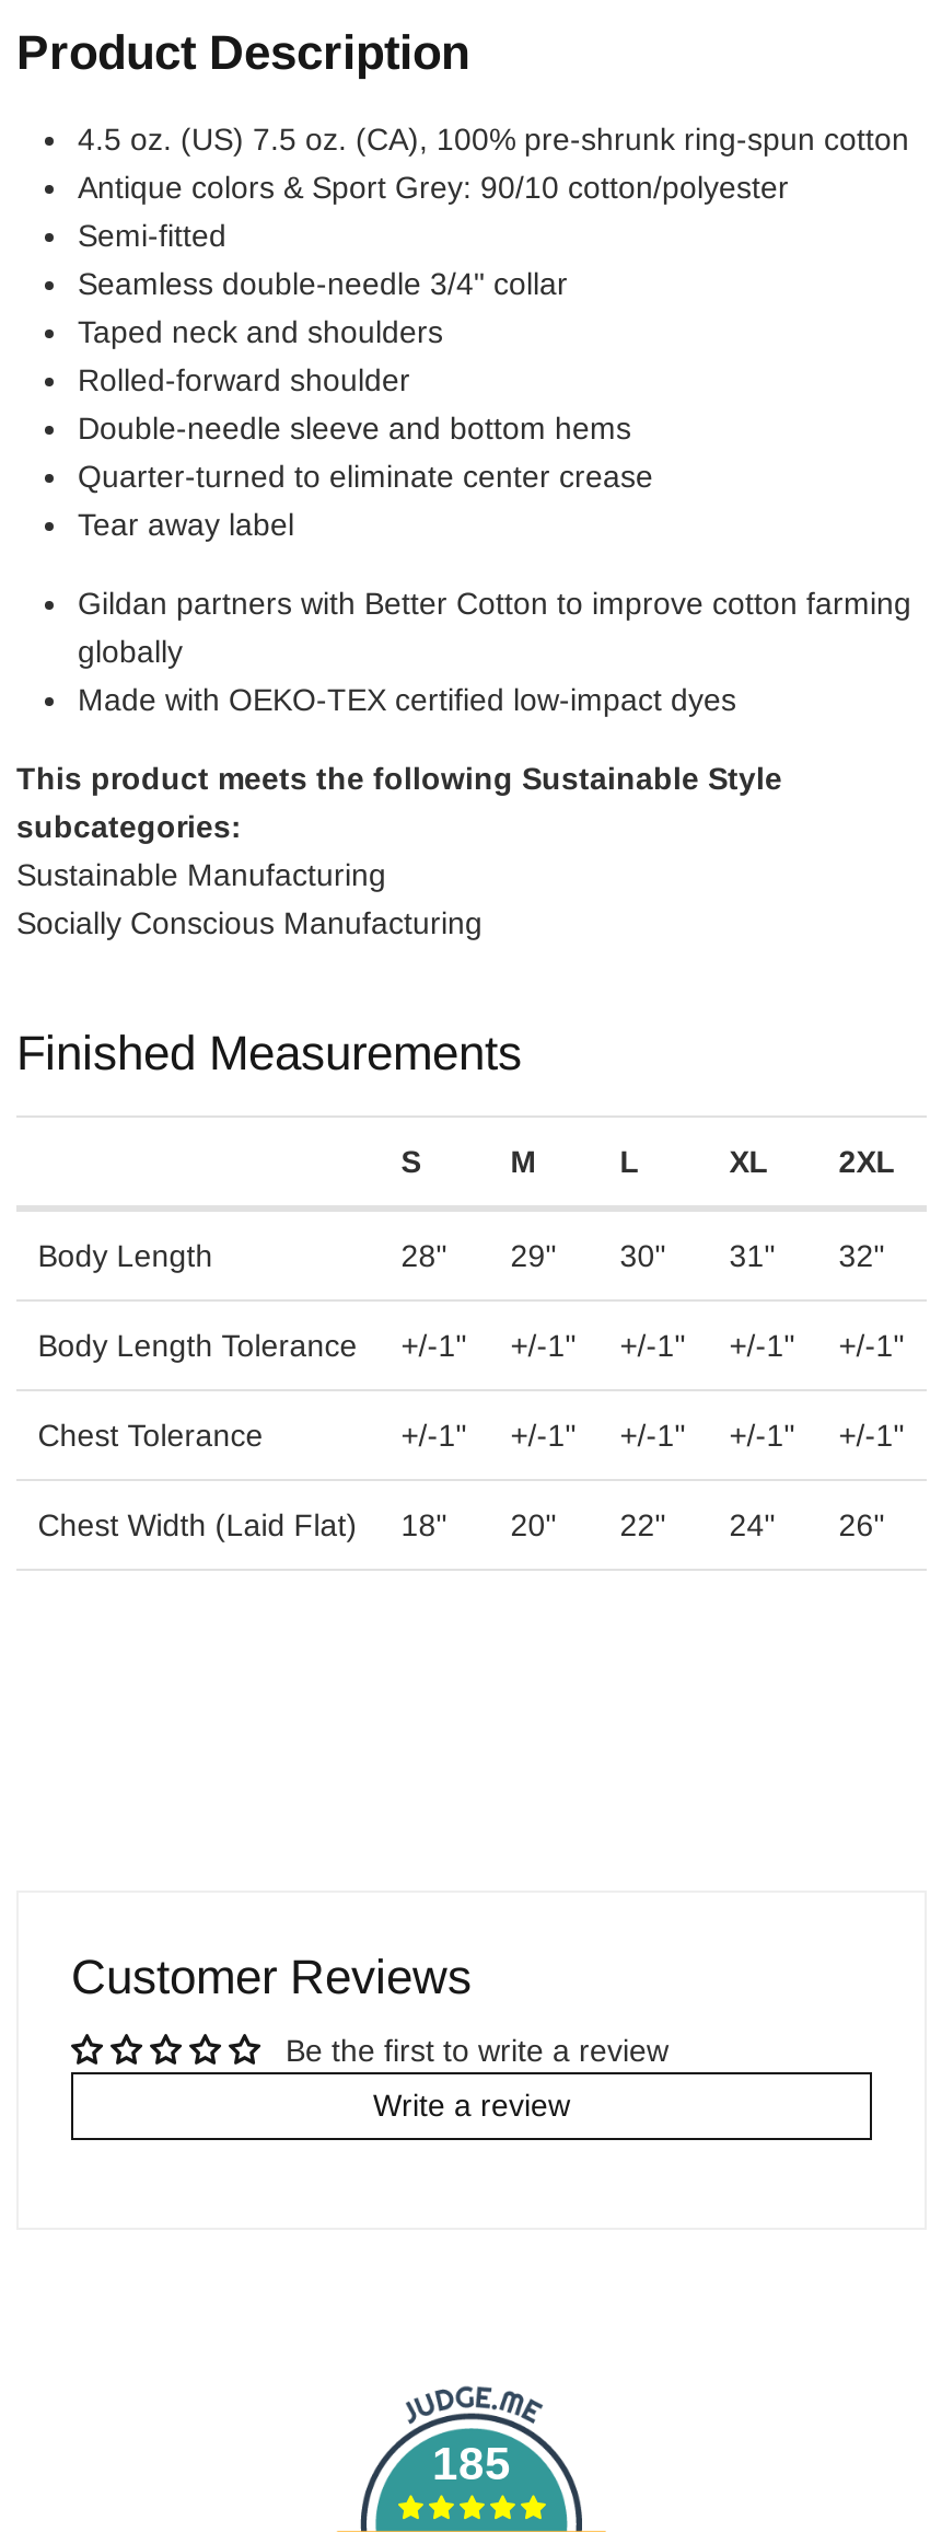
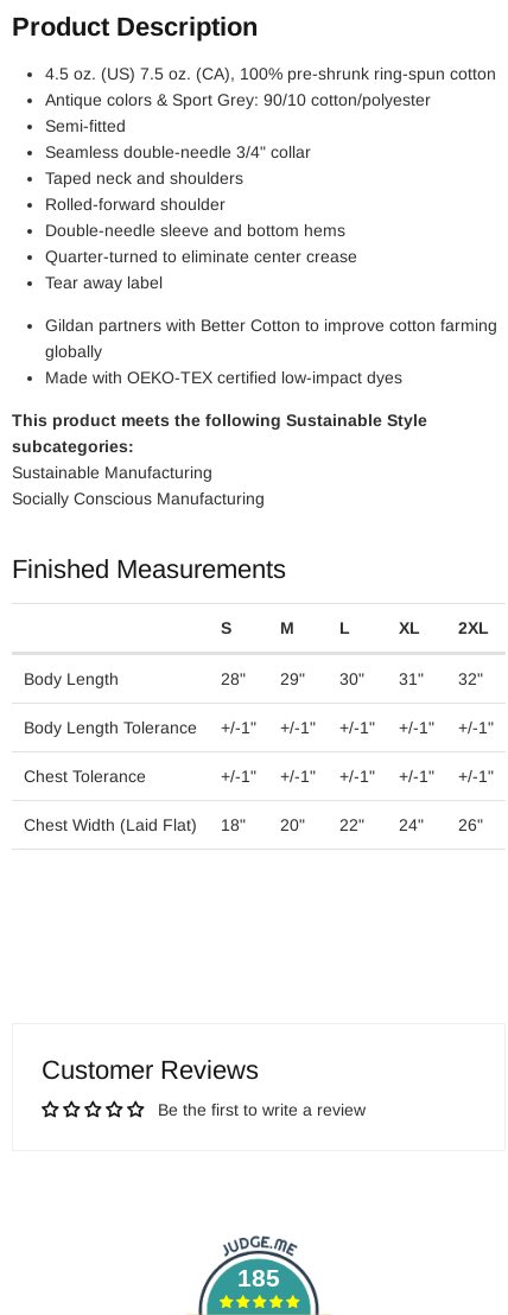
[373,2087,570,2122] Write a review -> none

